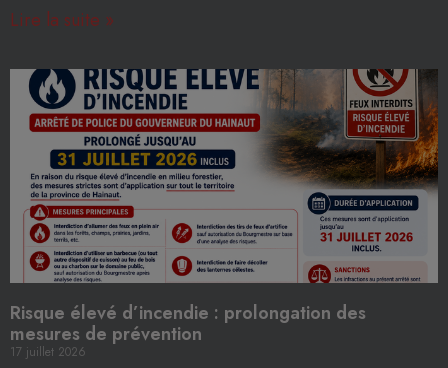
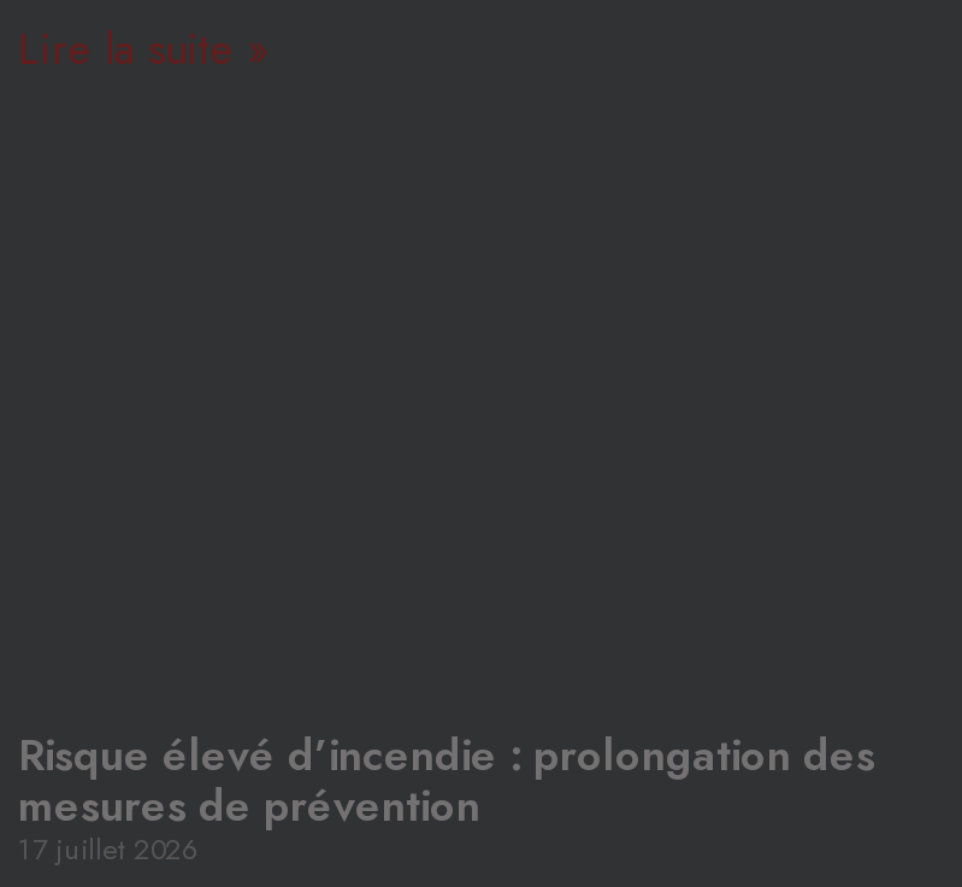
[9,68,439,284] [image] -> none

